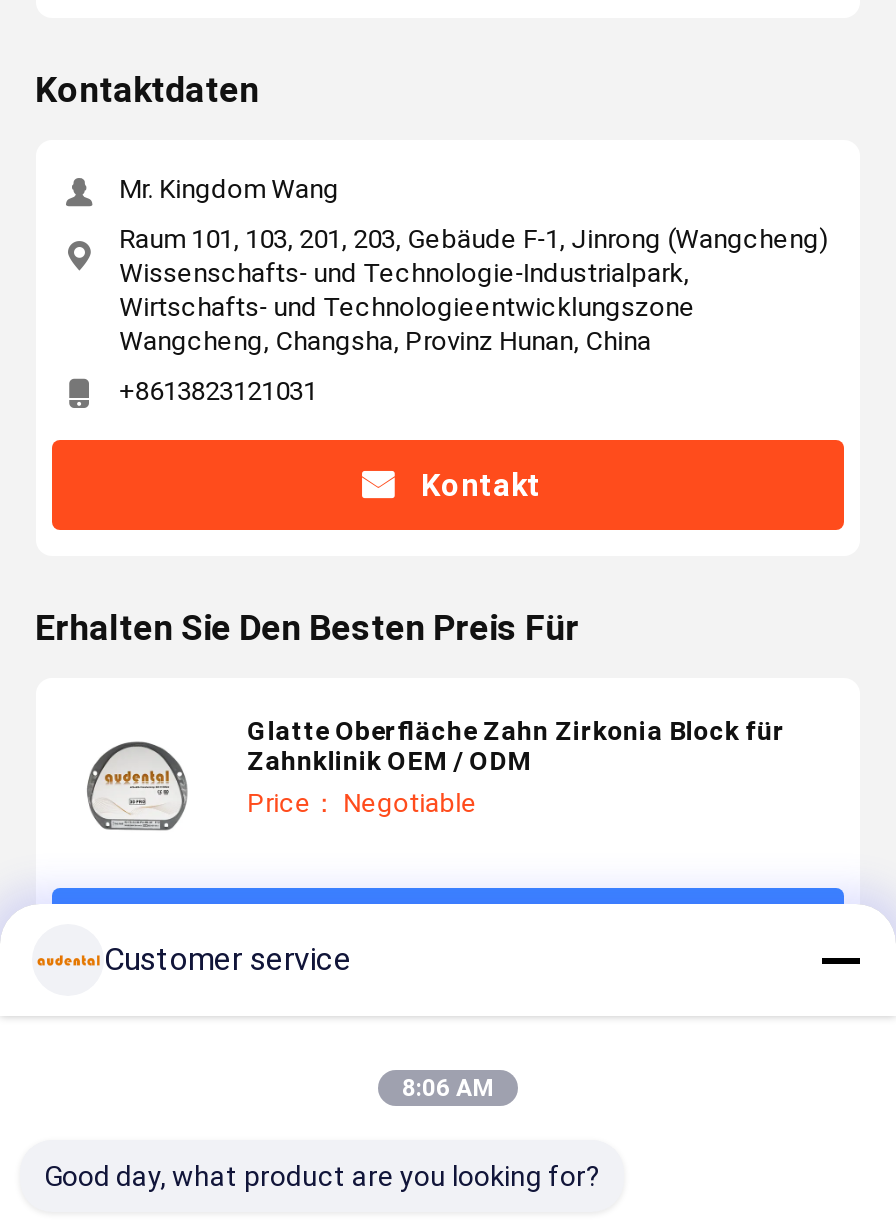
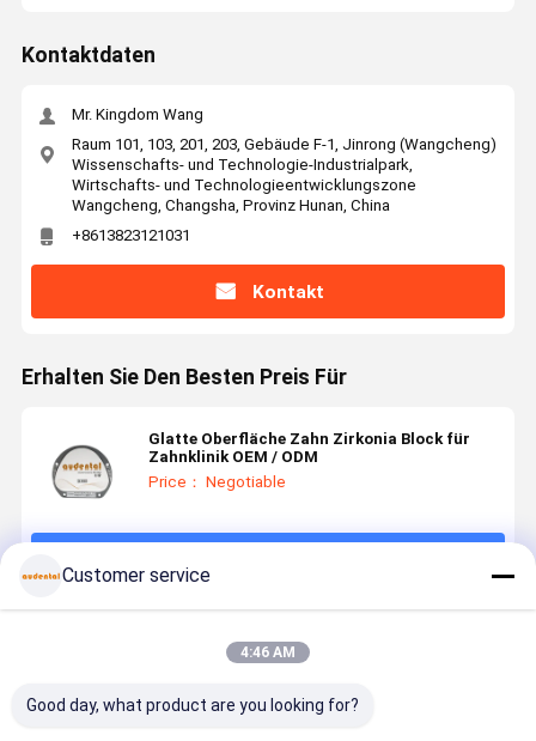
[402,1074,494,1102] 8:06 AM -> [240,644,296,661] 4:46 AM

